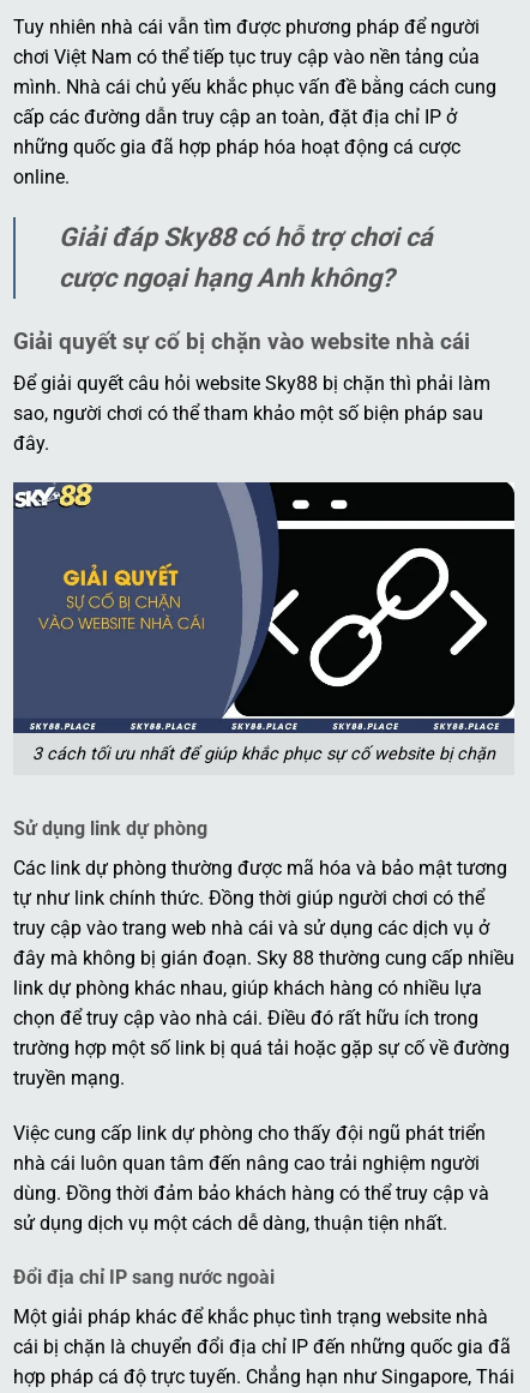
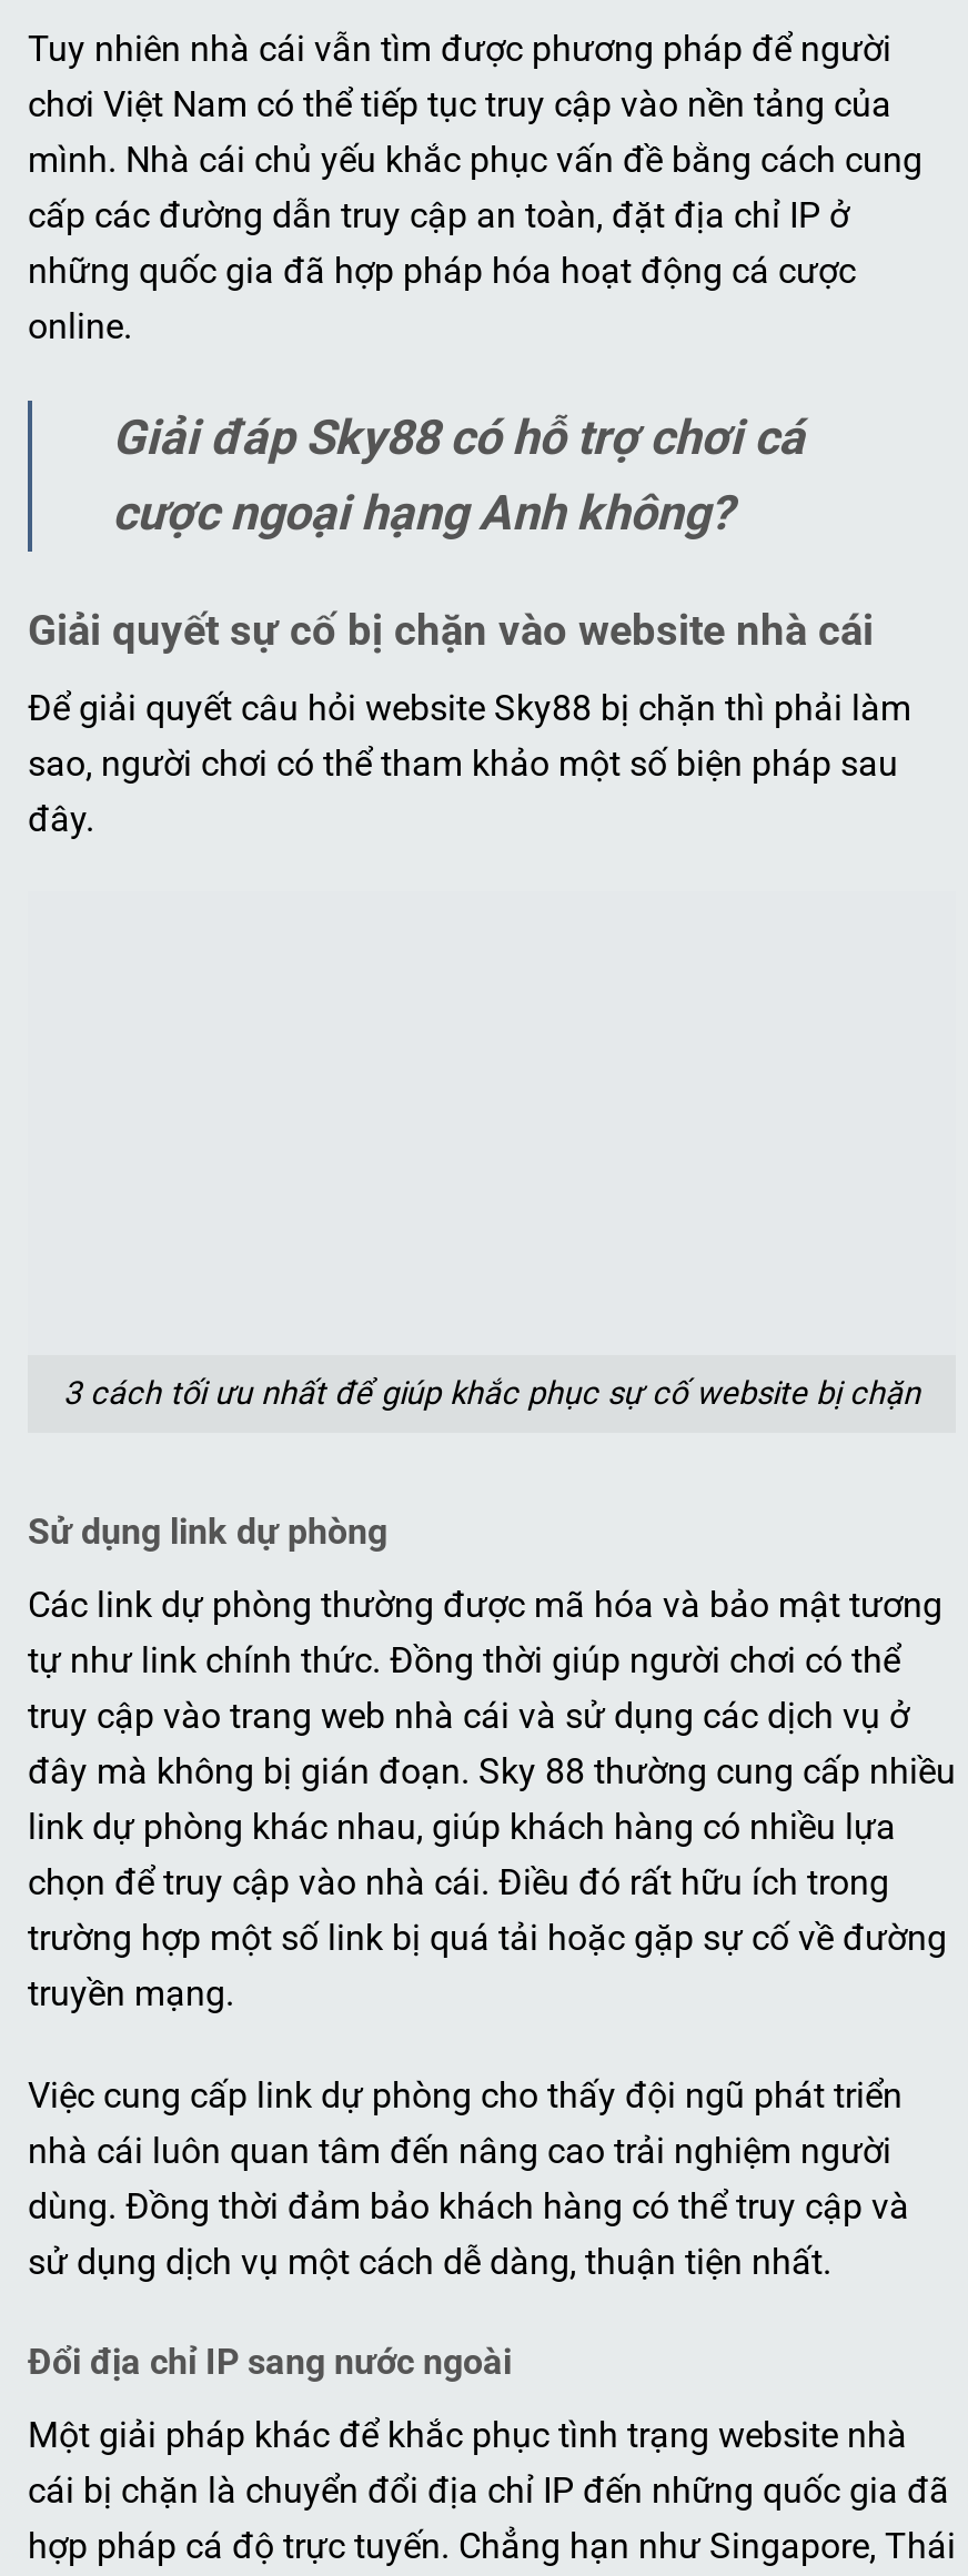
[12,481,516,734] [image] -> none

